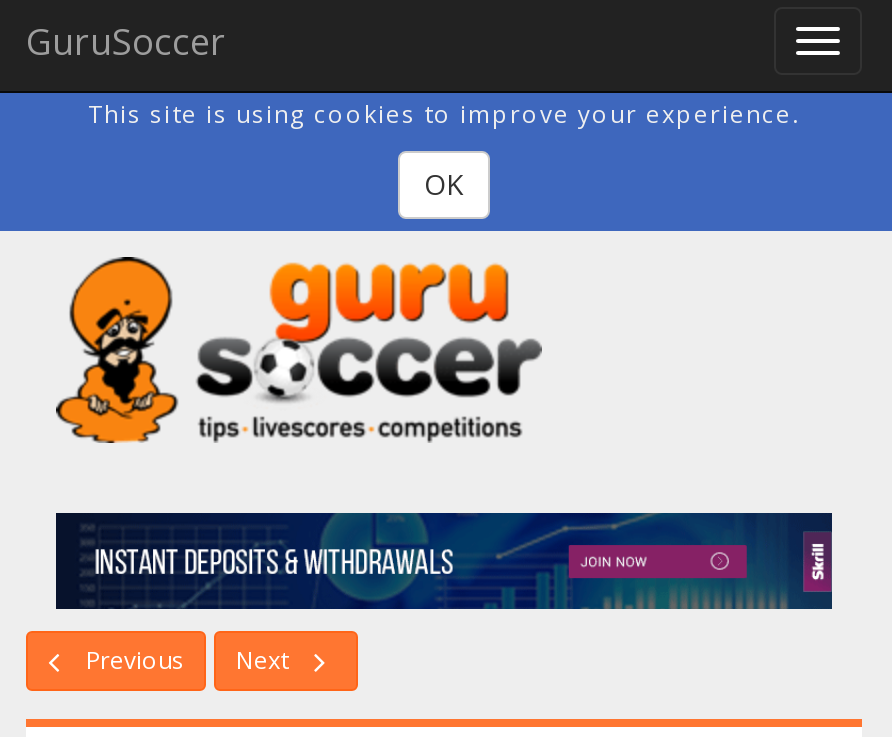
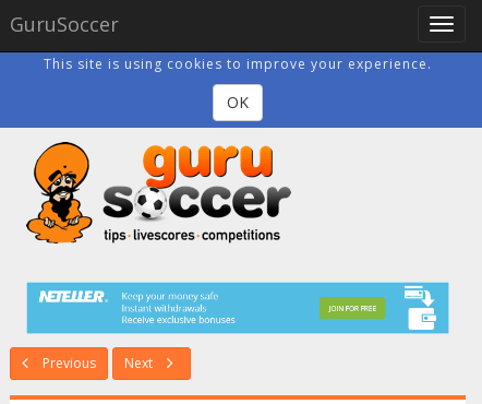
[54,511,834,613] [image] -> [26,282,449,335] [image]

